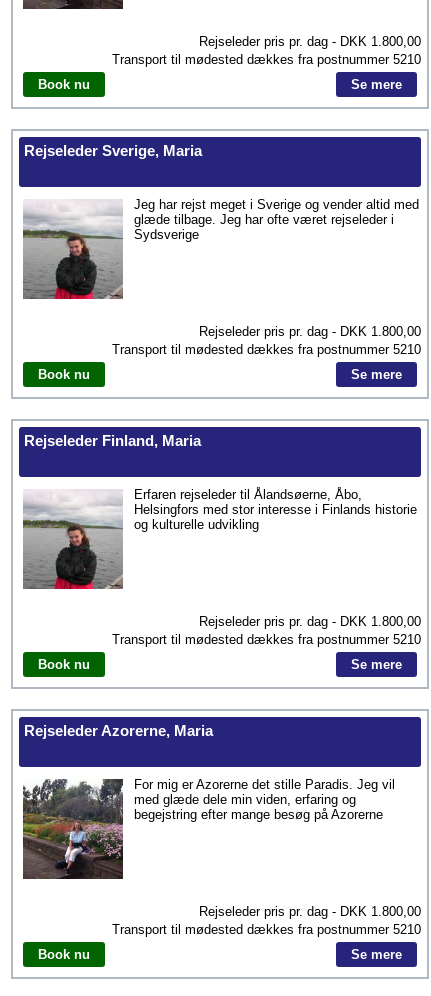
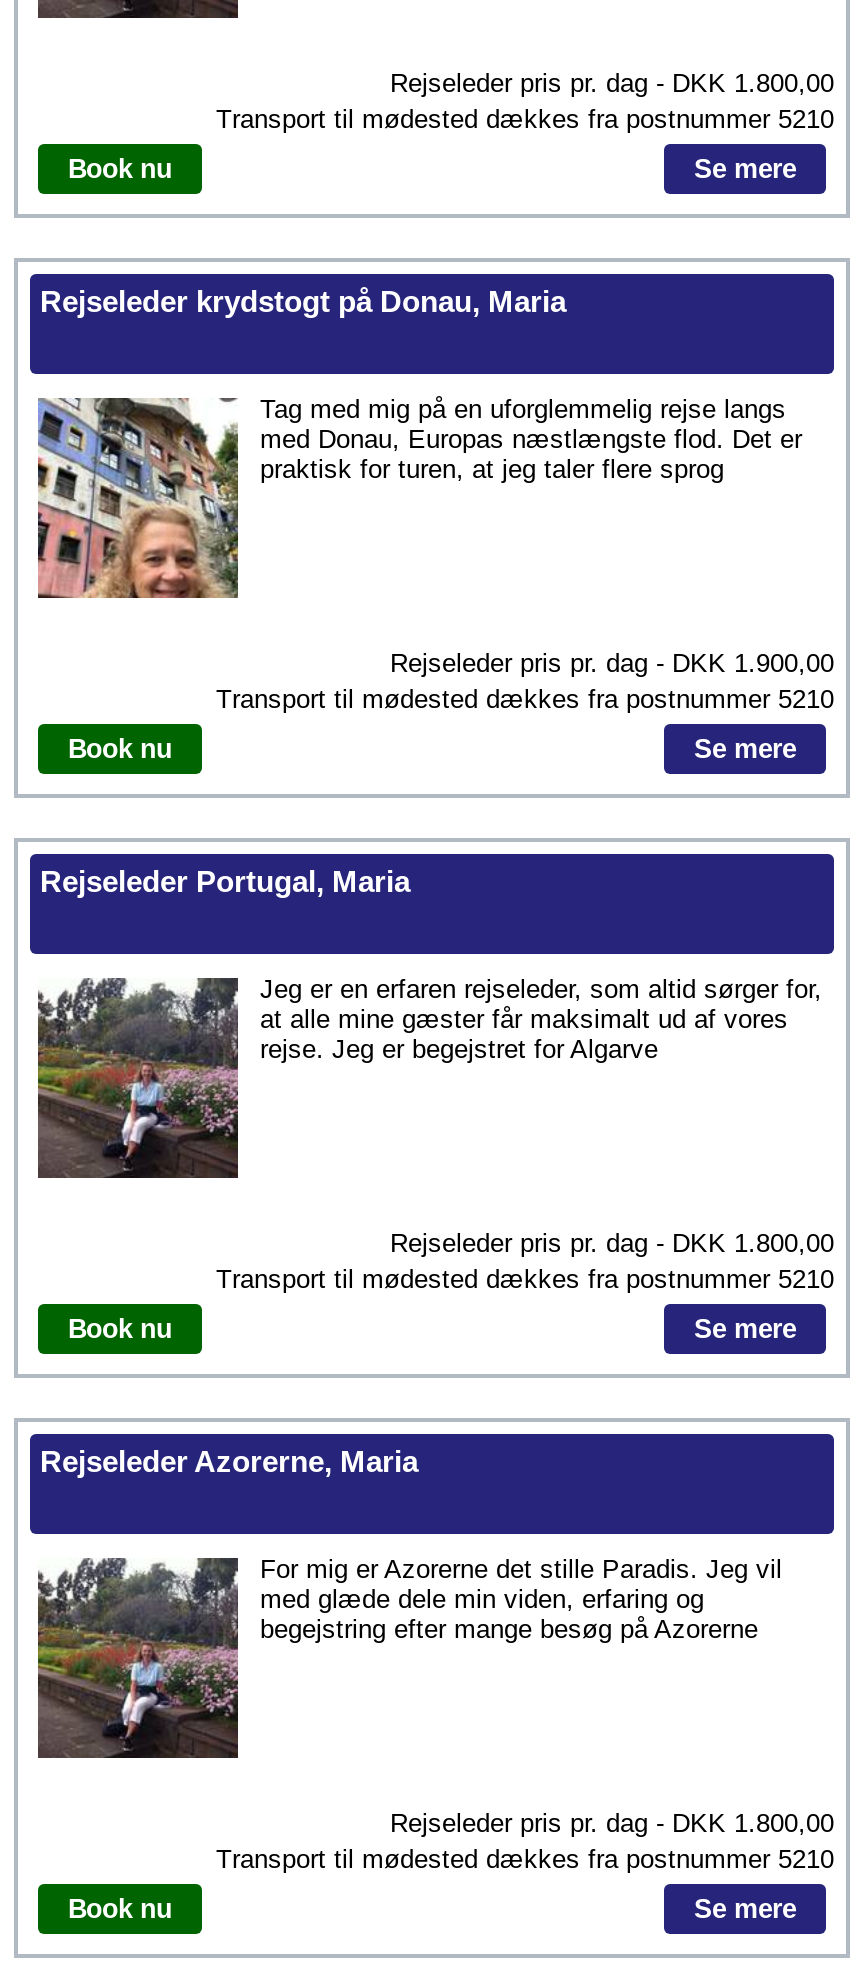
[24,142,202,159] Rejseleder Sverige, Maria -> [40,284,566,318] Rejseleder krydstogt på Donau, Maria
[23,197,419,300] [image] | Jeg har rejst meget i Sverige og vender altid med | glæde tilbage. Jeg har ofte været rejseleder i | Sydsverige -> [38,394,802,600] [image] | Tag med mig på en uforglemmelig rejse langs | med Donau, Europas næstlængste flod. Det er | praktisk for turen, at jeg taler flere sprog
[199,324,421,339] Rejseleder pris pr. dag - DKK 1.800,00 -> [390,648,834,678] Rejseleder pris pr. dag - DKK 1.900,00
[24,432,201,449] Rejseleder Finland, Maria -> [40,864,410,898] Rejseleder Portugal, Maria
[23,487,417,590] [image] | Erfaren rejseleder til Ålandsøerne, Åbo, | Helsingfors med stor interesse i Finlands historie | og kulturelle udvikling -> [38,974,822,1180] [image] | Jeg er en erfaren rejseleder, som altid sørger for, | at alle mine gæster får maksimalt ud af vores | rejse. Jeg er begejstret for Algarve

